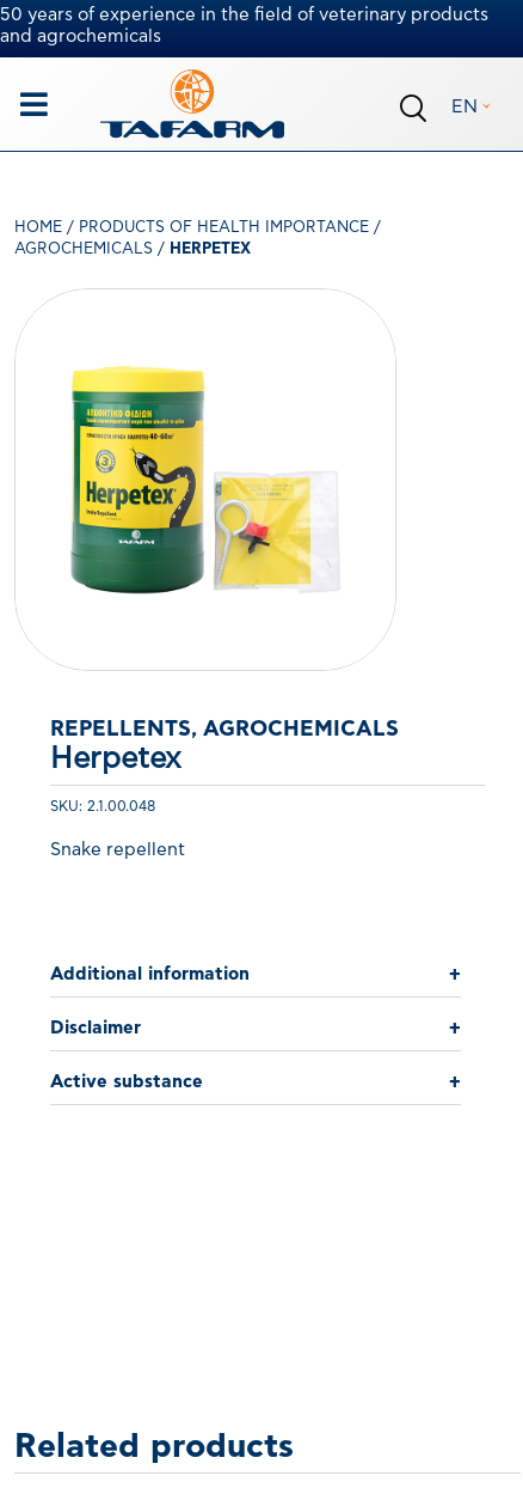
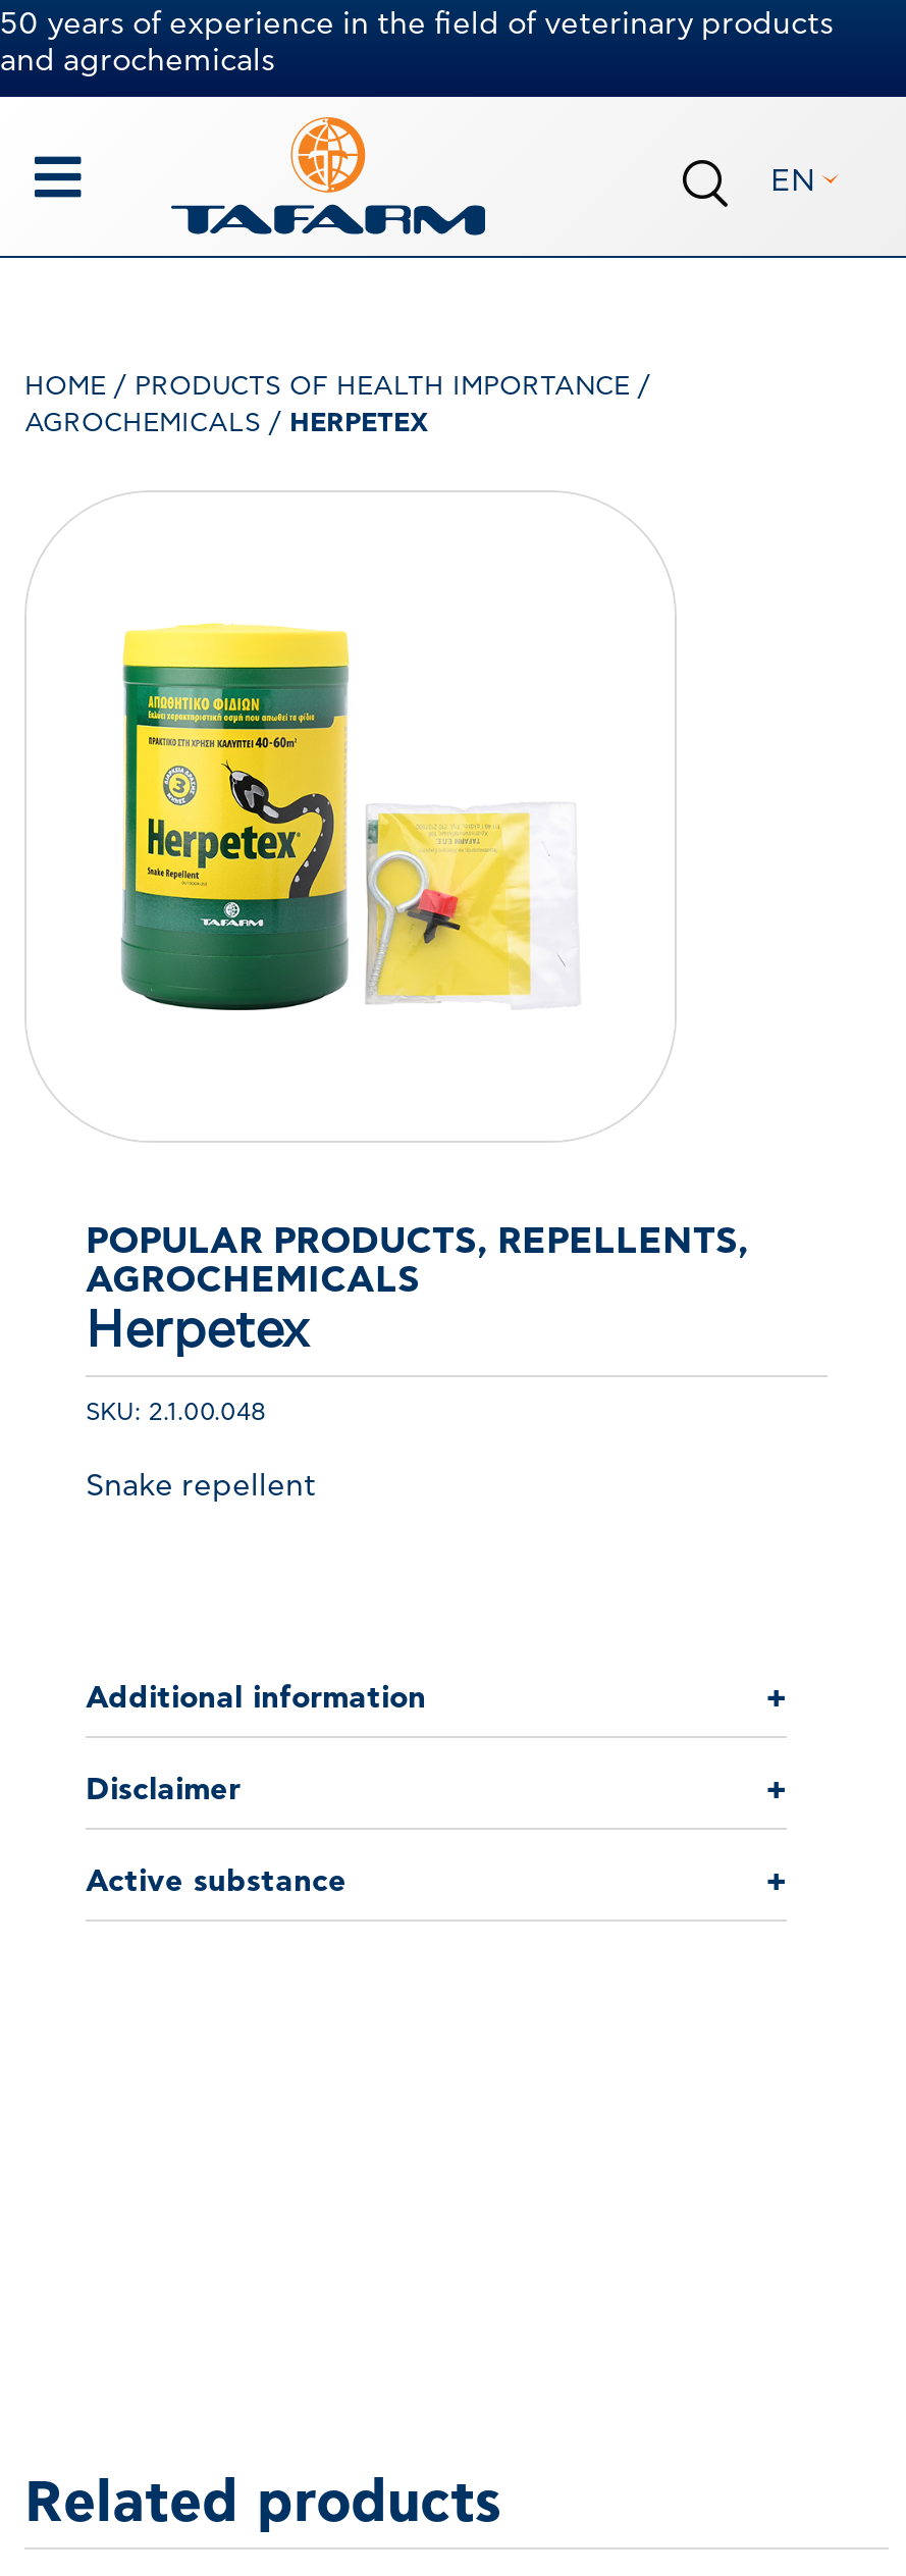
[50,719,399,740] REPELLENTS, AGROCHEMICALS -> [86,1224,748,1300] POPULAR PRODUCTS, REPELLENTS, | AGROCHEMICALS

